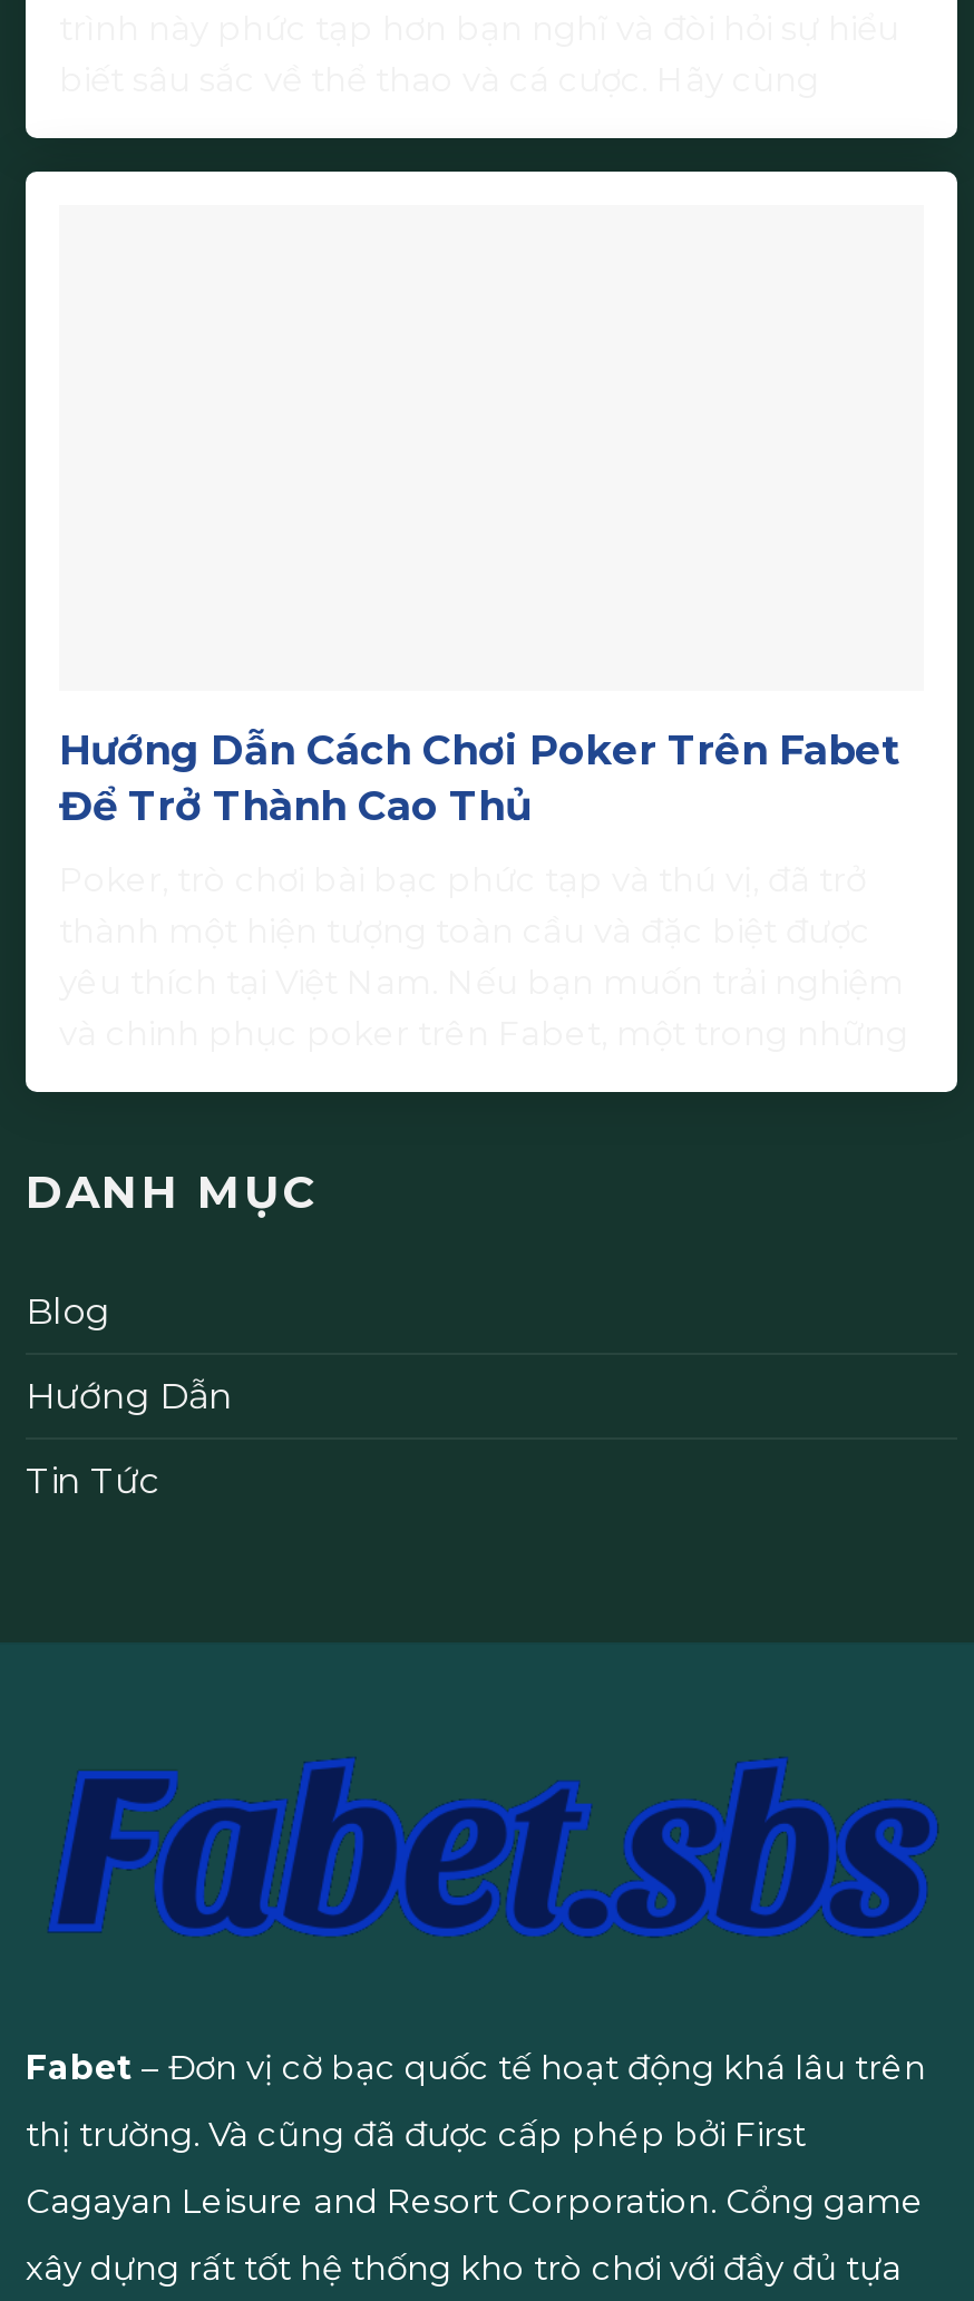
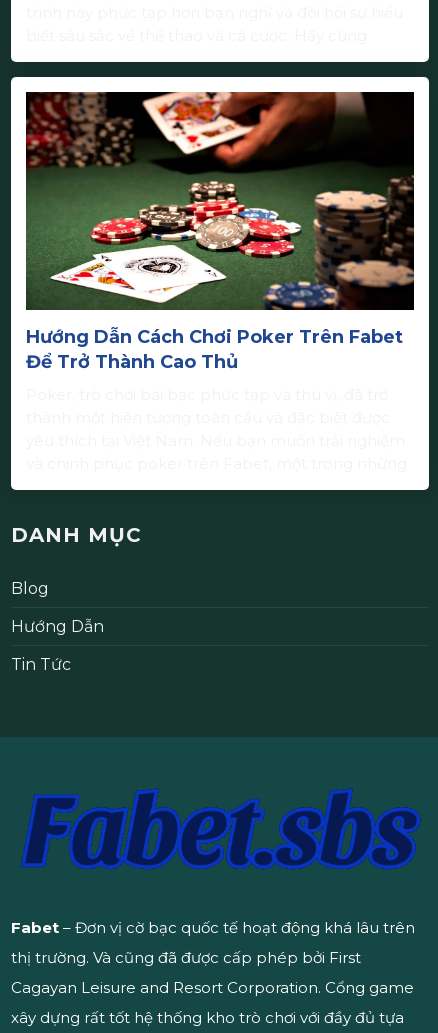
none -> [25,91,415,311] [image]

